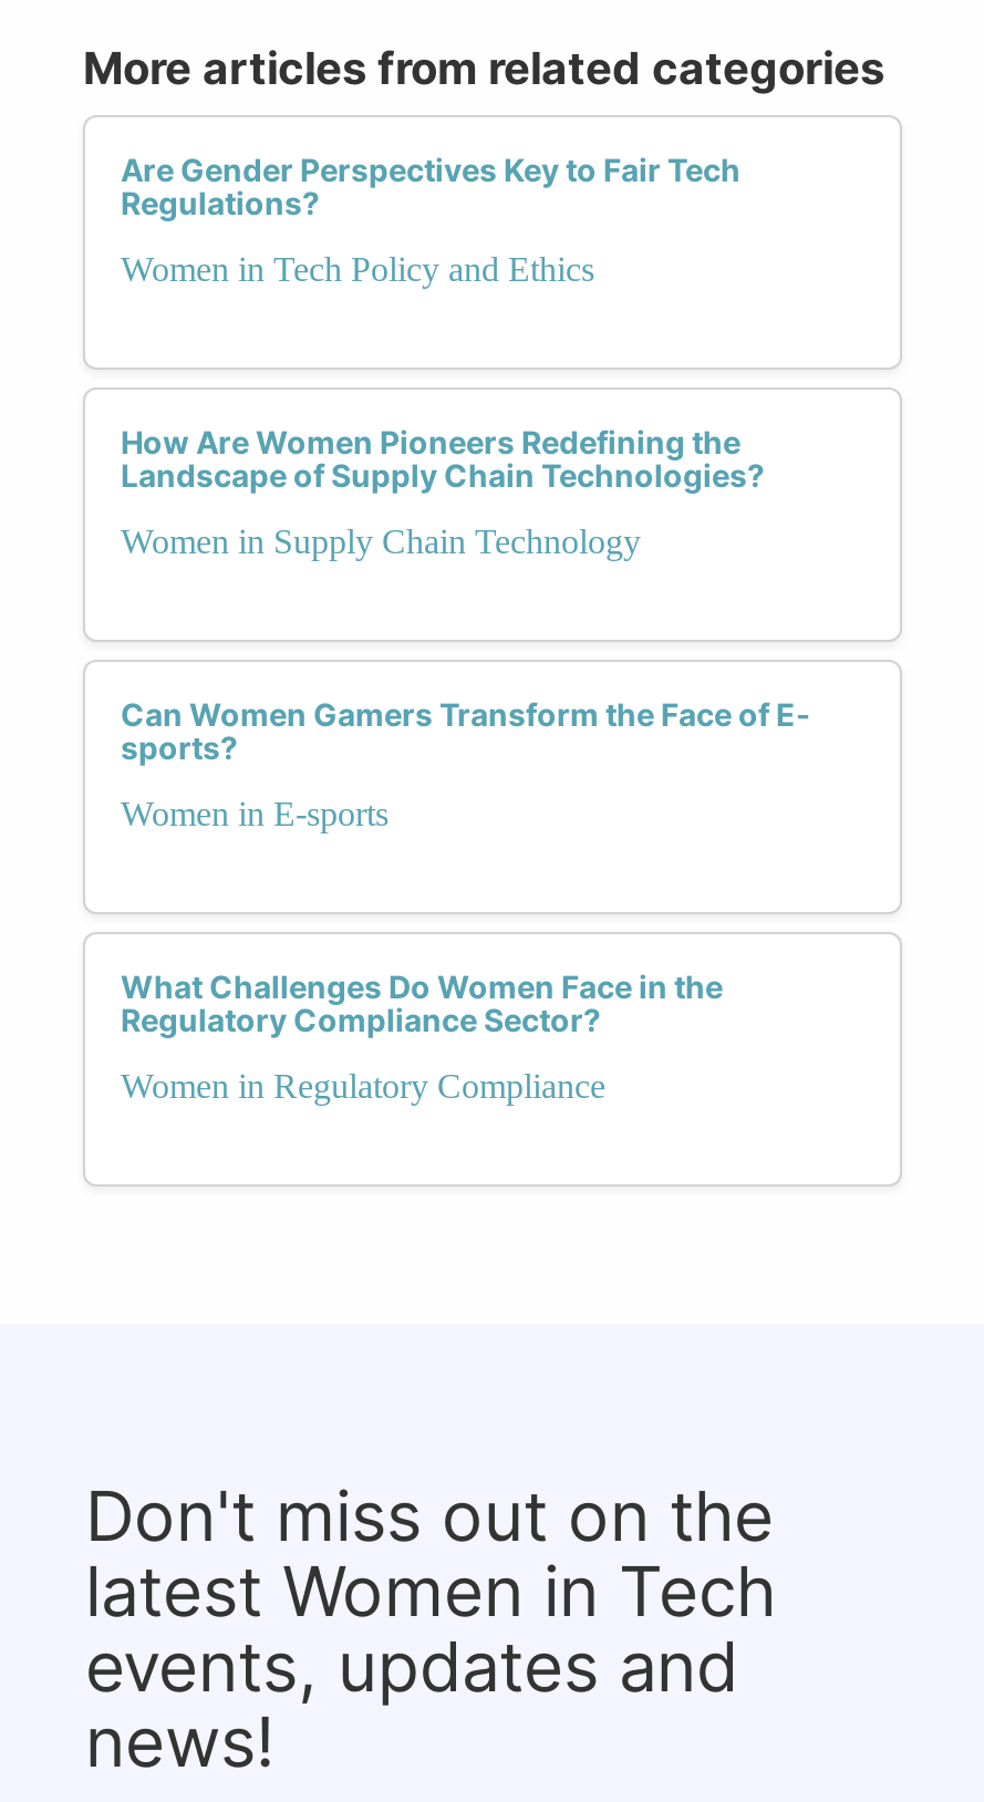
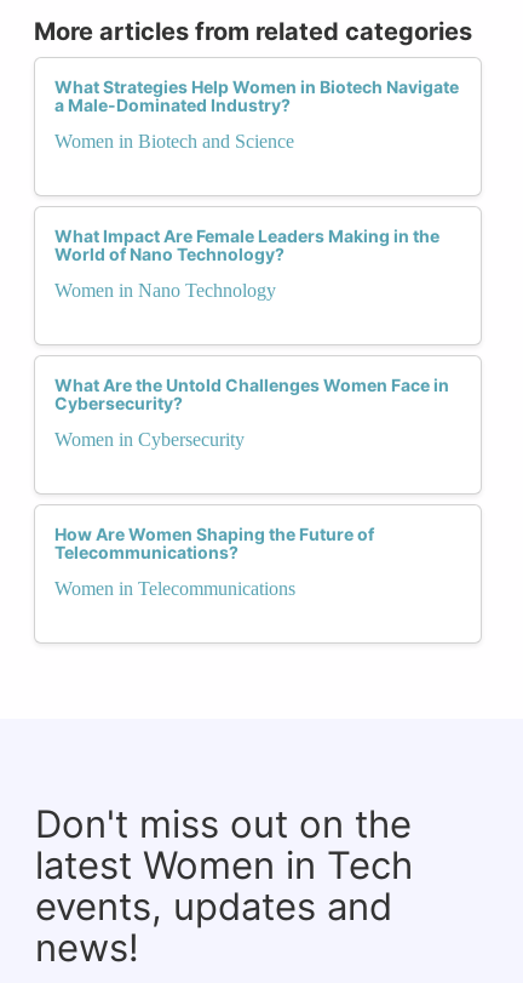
[121,151,740,221] Are Gender Perspectives Key to Fair Tech | Regulations? -> [54,76,459,115] What Strategies Help Women in Biotech Navigate | a Male-Dominated Industry?
[121,250,594,288] Women in Tech Policy and Ethics -> [54,131,294,152] Women in Biotech and Science
[121,423,765,494] How Are Women Pioneers Redefining the | Landscape of Supply Chain Technologies? -> [54,225,439,264] What Impact Are Female Leaders Making in the | World of Nano Technology?
[121,522,641,560] Women in Supply Chain Technology -> [54,280,276,301] Women in Nano Technology
[121,695,811,766] Can Women Gamers Transform the Face of E- | sports? -> [54,375,449,413] What Are the Untold Challenges Women Face in | Cybersecurity?
[121,795,389,832] Women in E-sports -> [54,429,245,450] Women in Cybersecurity
[121,967,723,1038] What Challenges Do Women Face in the | Regulatory Compliance Sector? -> [54,524,374,562] How Are Women Shaping the Future of | Telecommunications?
[121,1067,605,1105] Women in Regulatory Compliance -> [54,578,295,599] Women in Telecommunications

